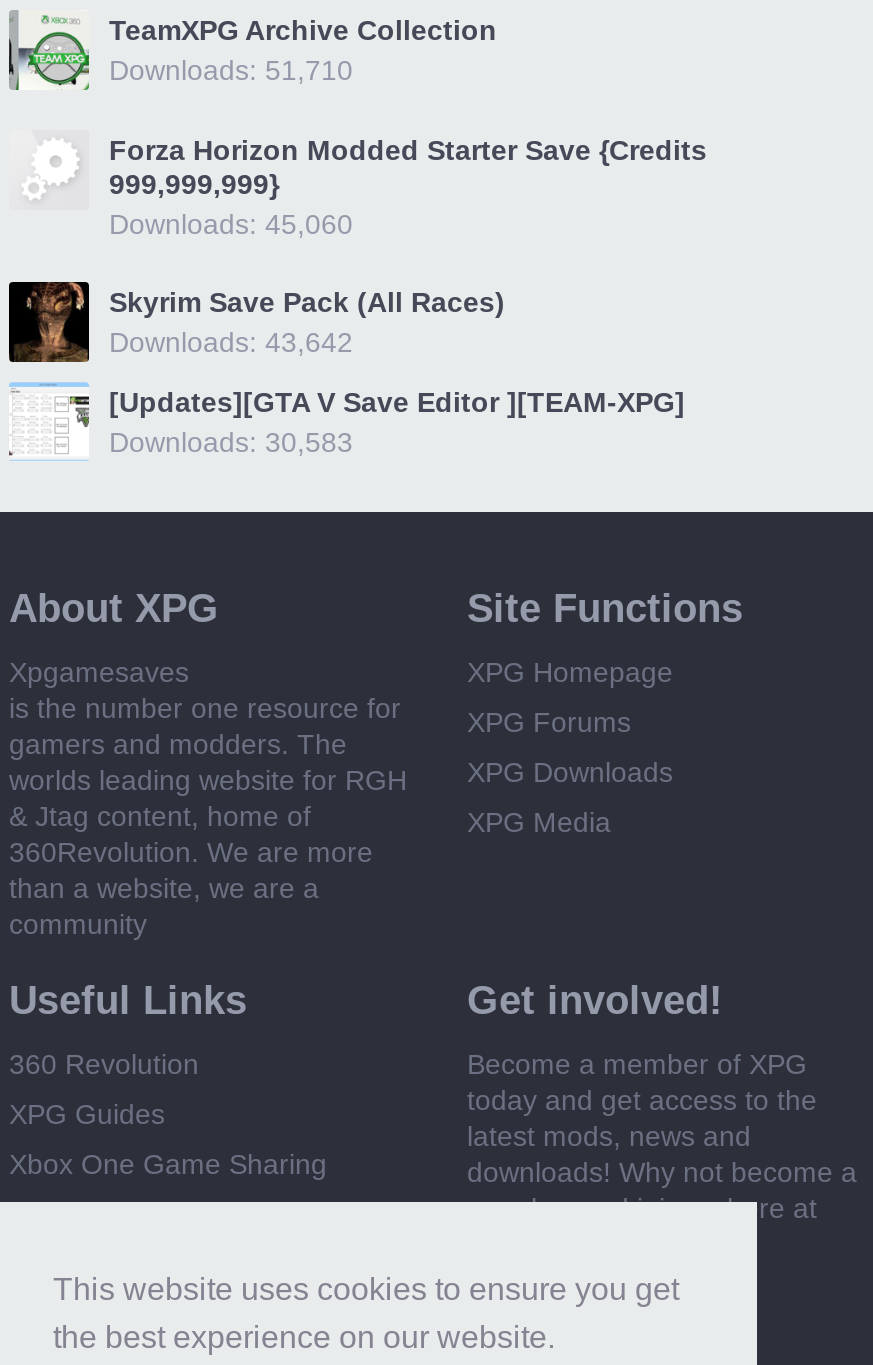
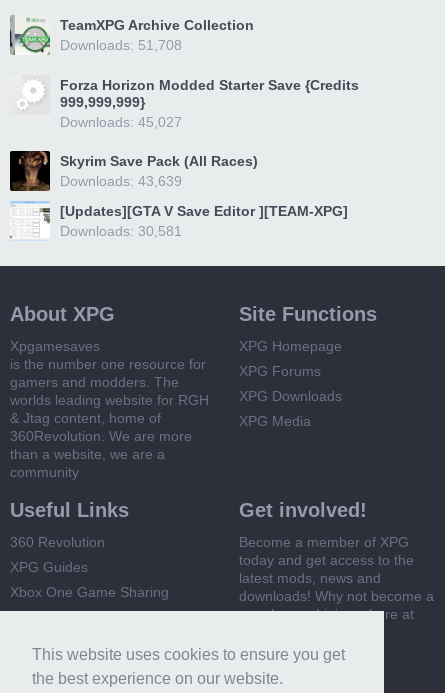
[109,54,353,86] Downloads: 51,710 -> [60,37,182,53] Downloads: 51,708
[109,208,353,240] Downloads: 45,060 -> [60,114,182,130] Downloads: 45,027
[109,326,353,358] Downloads: 43,642 -> [60,173,182,189] Downloads: 43,639
[109,426,353,458] Downloads: 30,583 -> [60,223,182,239] Downloads: 30,581

